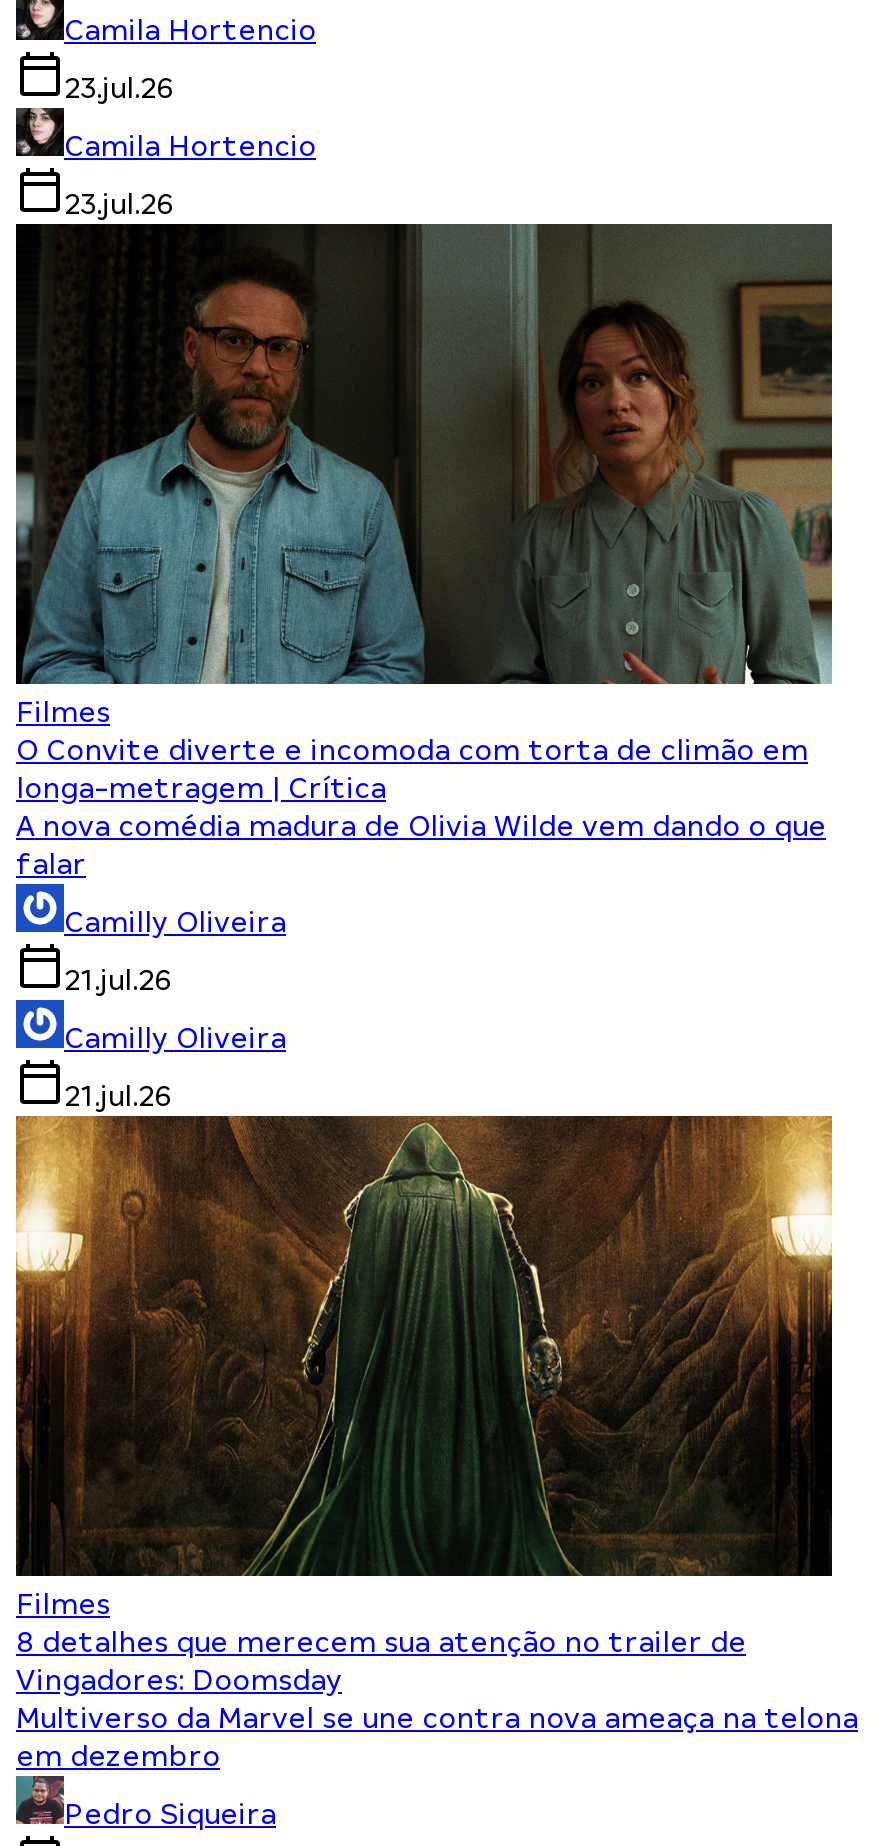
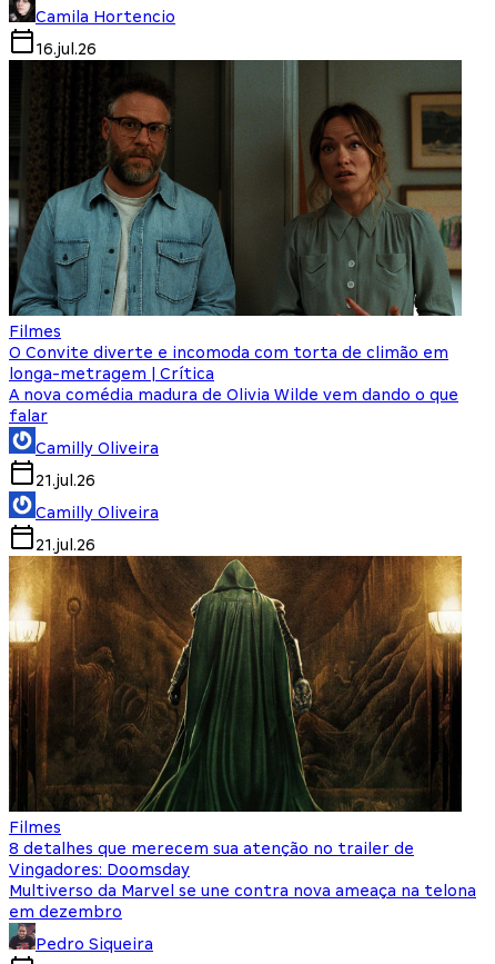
[64,72,316,220] 23.jul.26 | Camila Hortencio | 23.jul.26 -> [36,40,97,58] 16.jul.26

